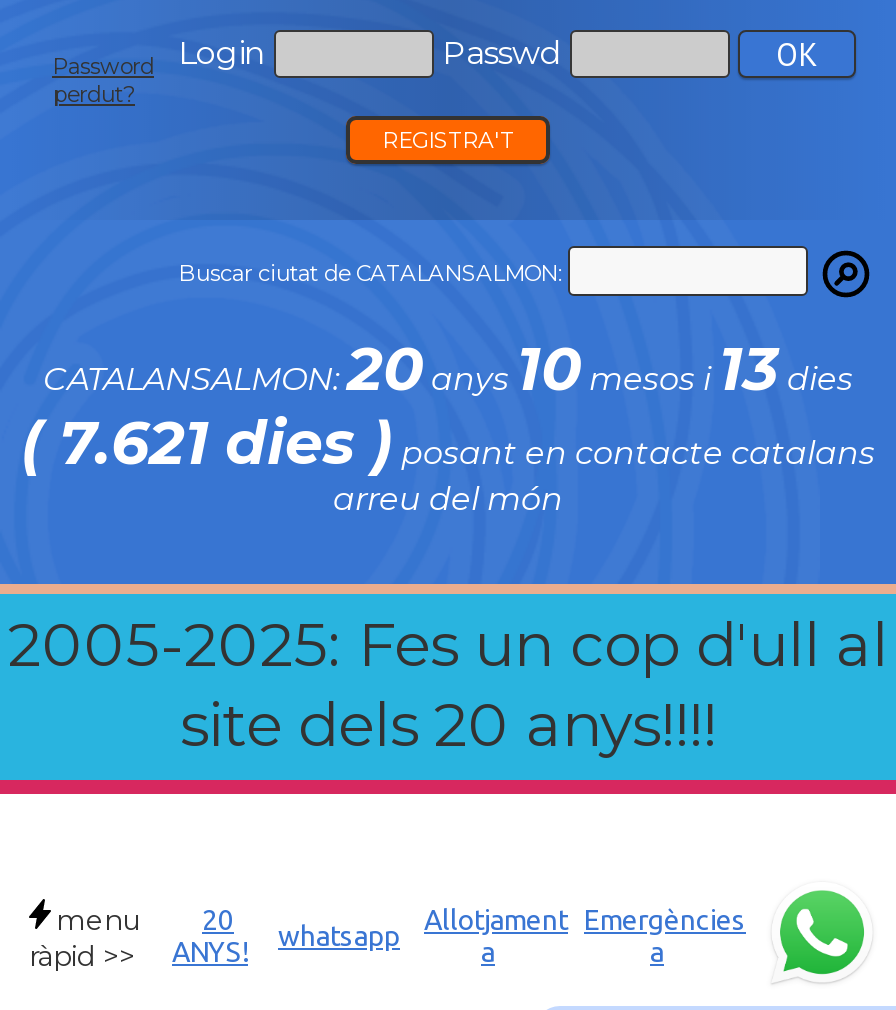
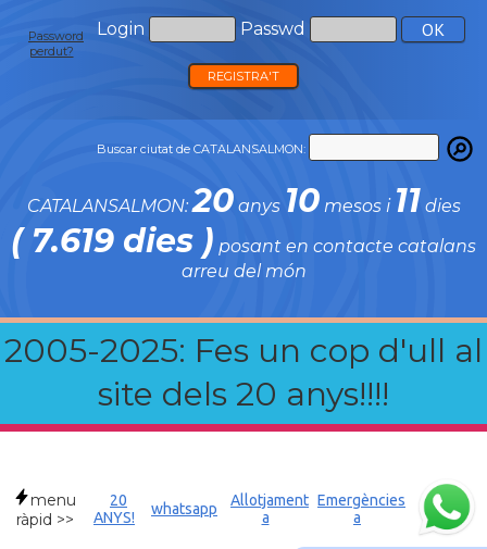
[43,332,853,406] CATALANSALMON:20anys 10mesos i13dies -> [27,180,460,221] CATALANSALMON:20anys 10mesos i11dies
[21,406,875,480] ( 7.621 dies )posant en contacte catalans -> [11,221,476,261] ( 7.619 dies )posant en contacte catalans

